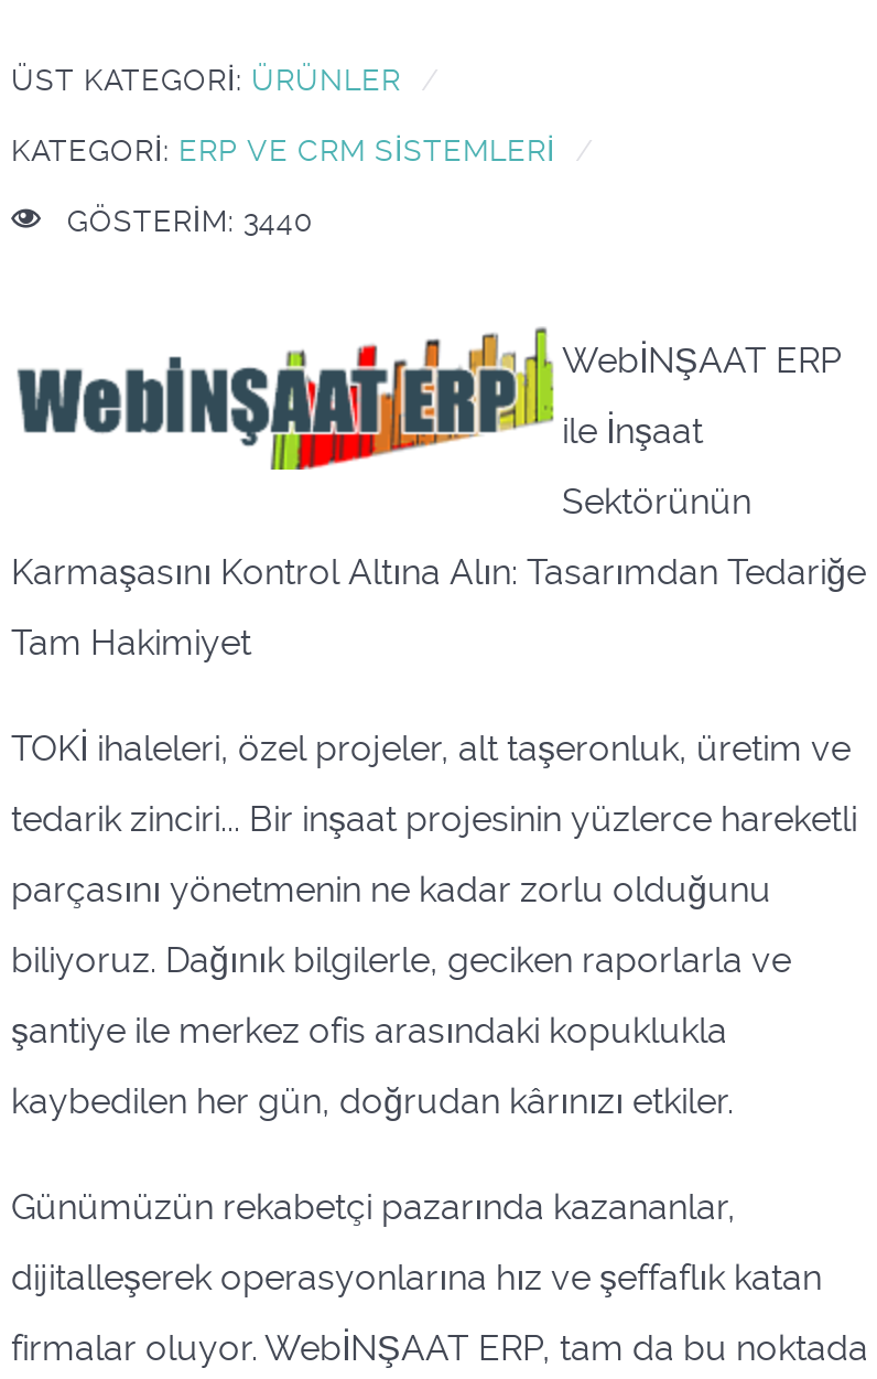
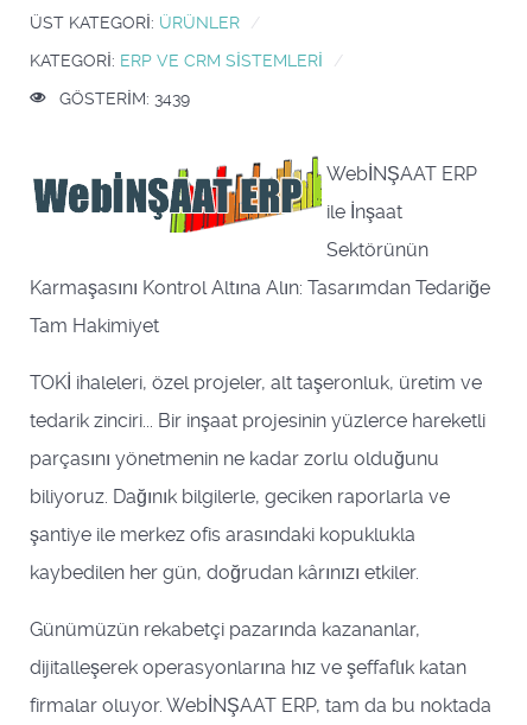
[58,202,314,238] GÖSTERIM: 3440 -> [55,89,190,108] GÖSTERIM: 3439

